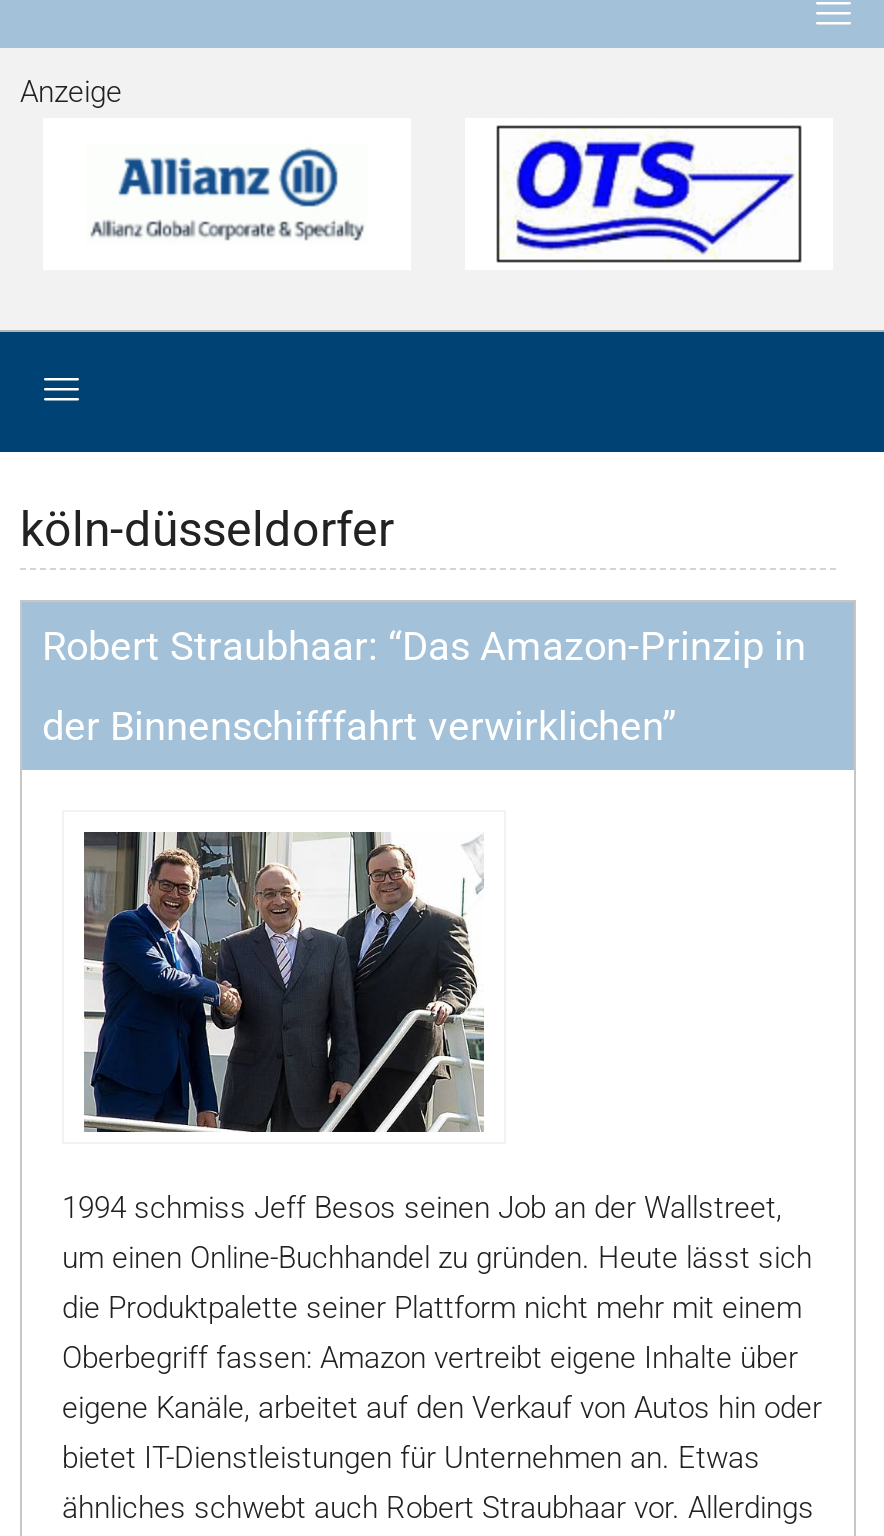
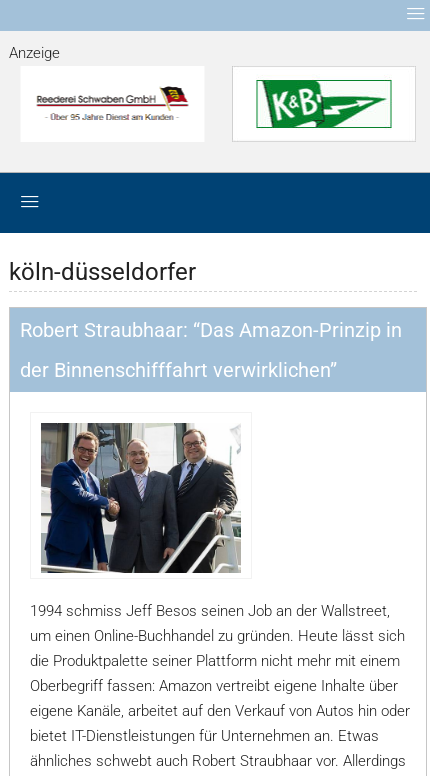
[494,124,804,264] [image] -> [247,70,400,138] [image]
[76,146,376,242] [image] -> [36,82,189,126] [image]

